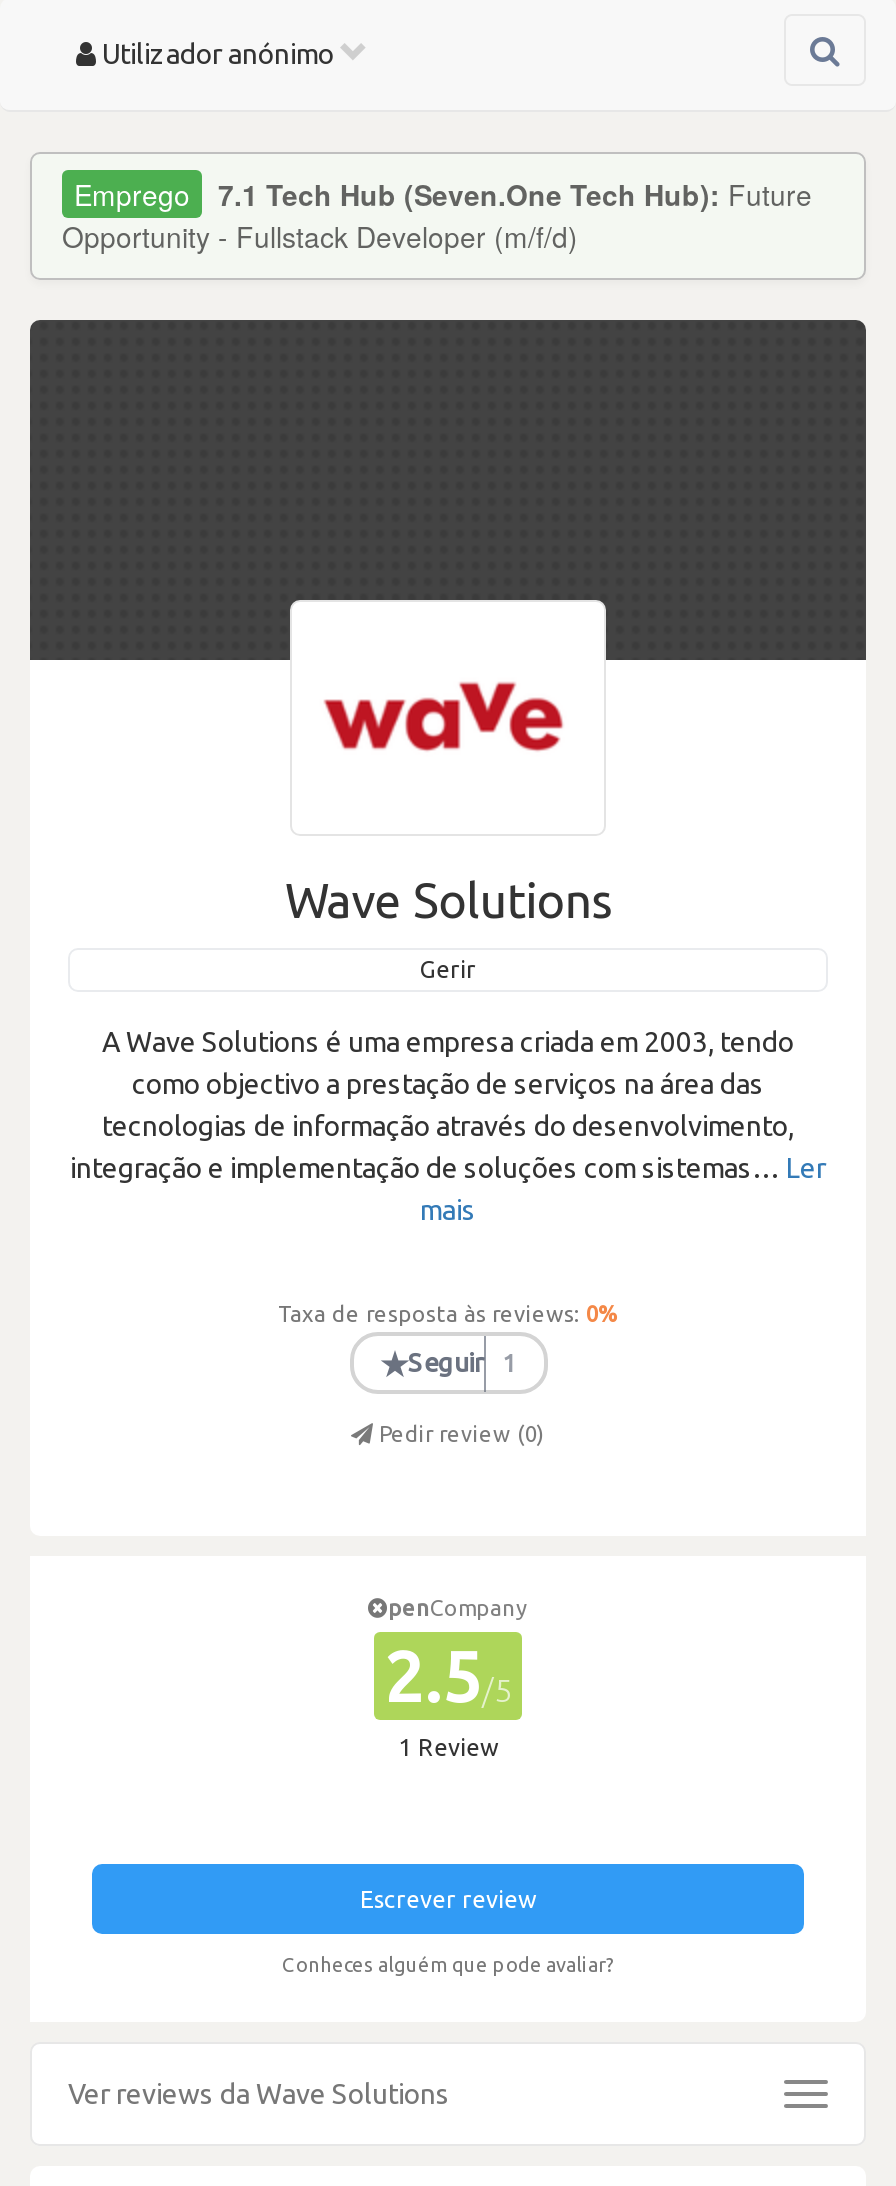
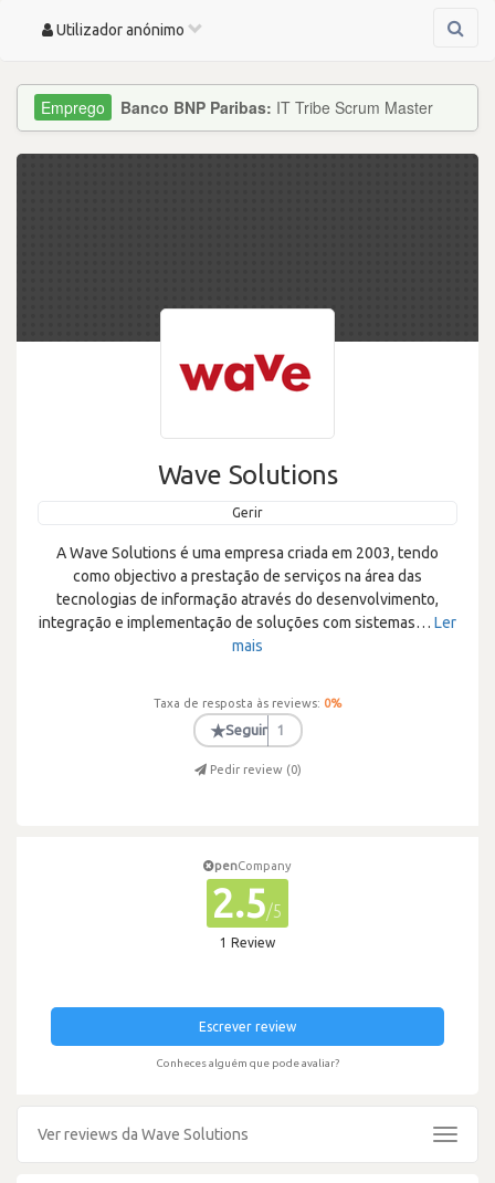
[62,174,812,256] 7.1 Tech Hub (Seven.One Tech Hub): Future | Opportunity - Fullstack Developer (m/f/d) -> [120,96,433,118] Banco BNP Paribas: IT Tribe Scrum Master

